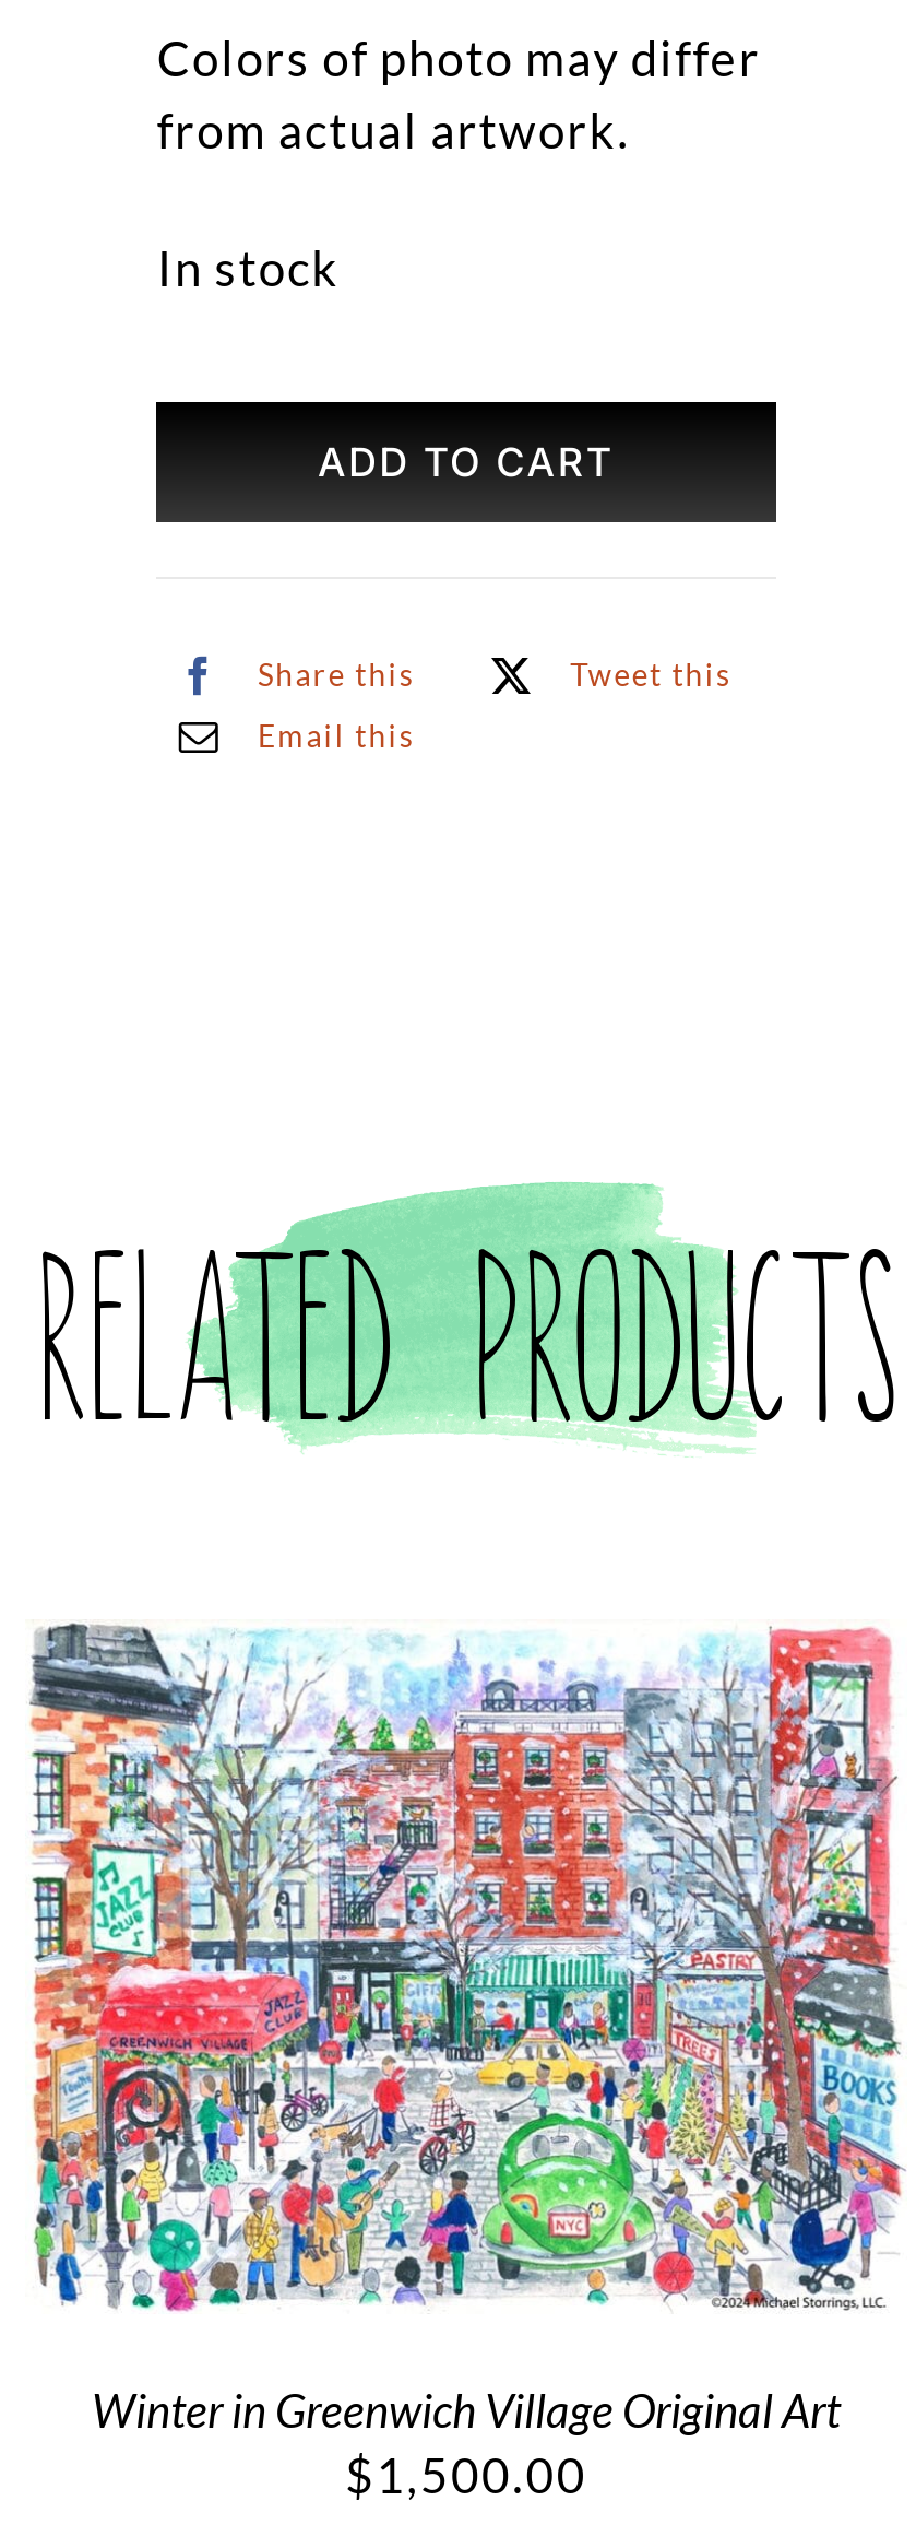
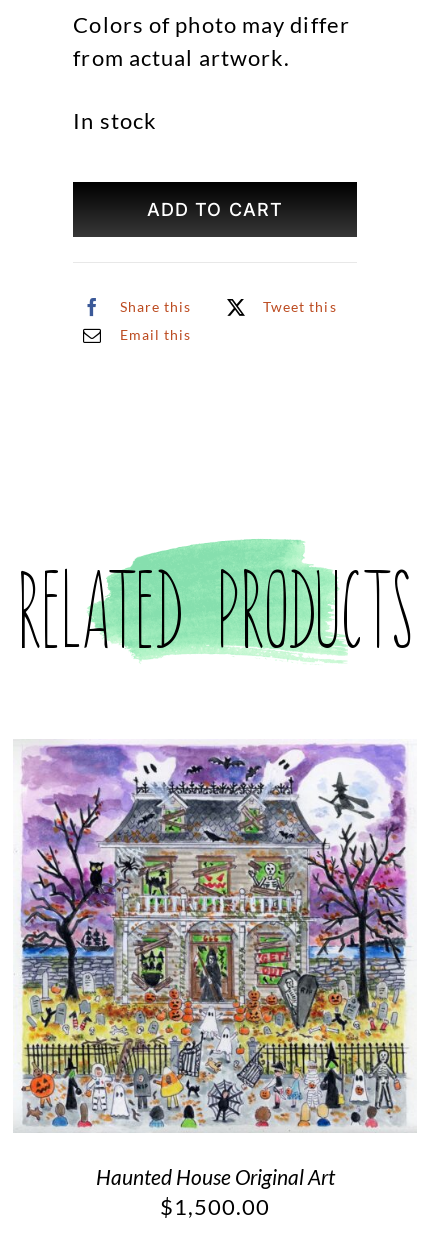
[29,1621,903,2437] [image] | Winter in Greenwich Village Original Art -> [14,743,416,1189] [image] | Haunted House Original Art

